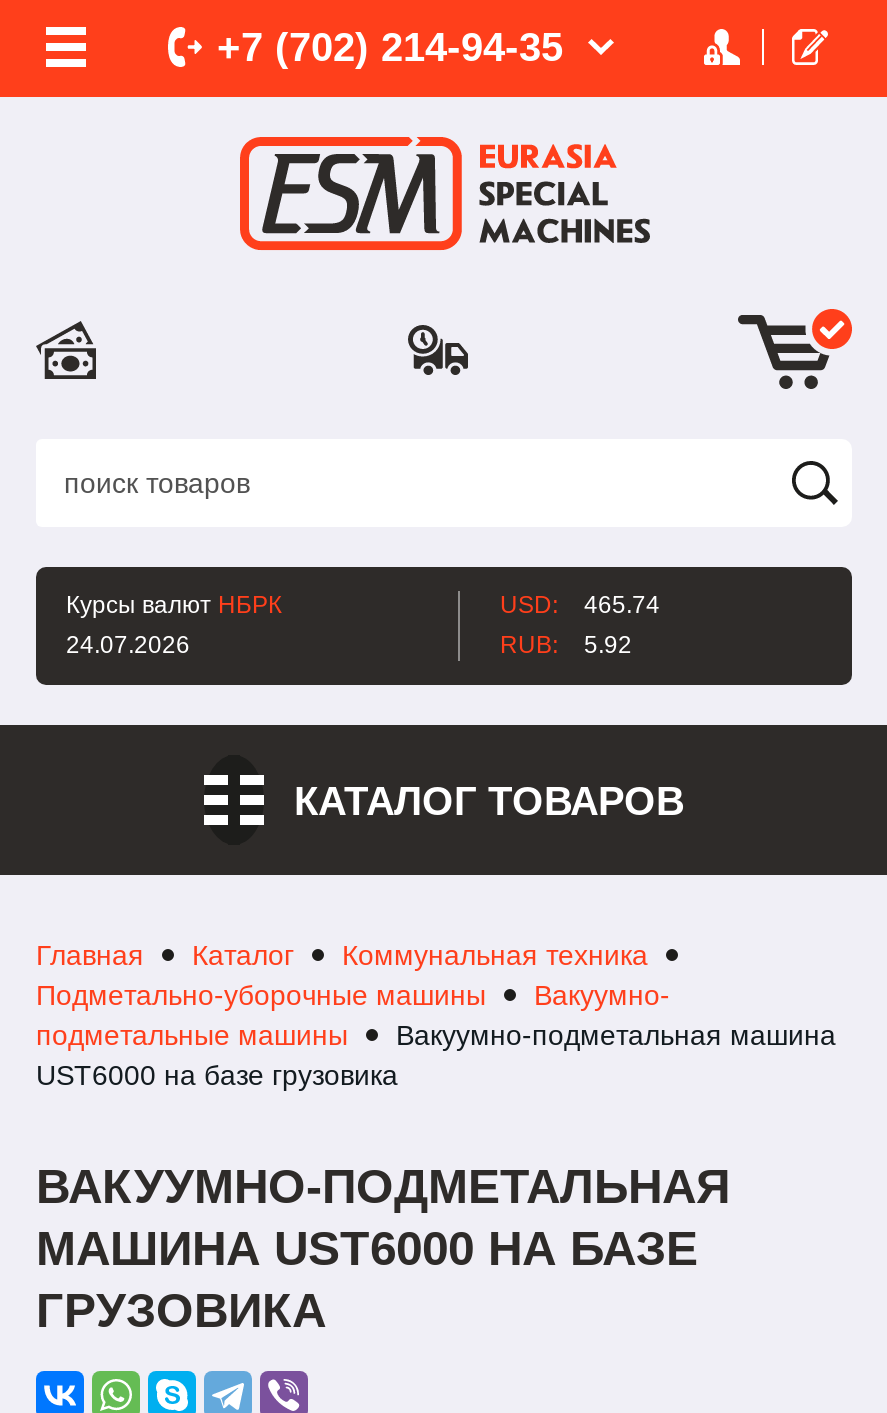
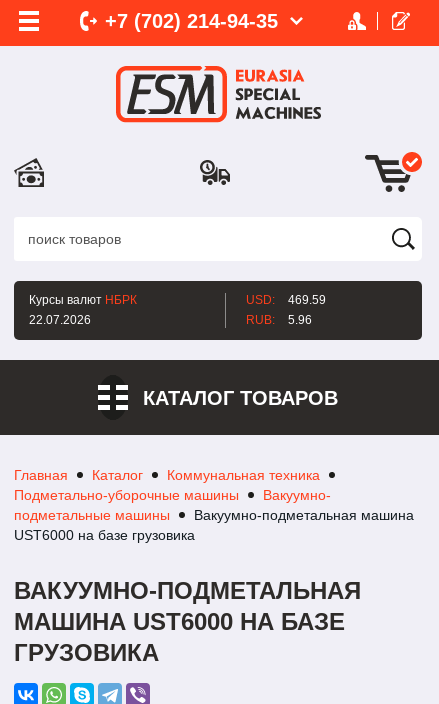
[500,592,660,620] USD: 465.74 -> [246,293,326,307] USD: 469.59
[66,632,190,660] 24.07.2026 -> [29,313,91,327] 22.07.2026
[500,632,632,660] RUB: 5.92 -> [246,313,312,327] RUB: 5.96

